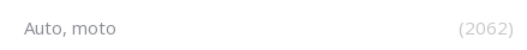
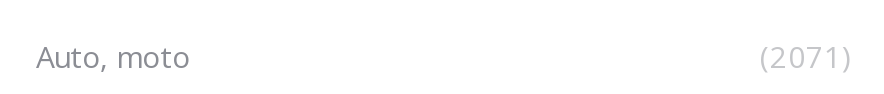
[459,15,514,39] (2062) -> [760,36,852,76] (2071)

